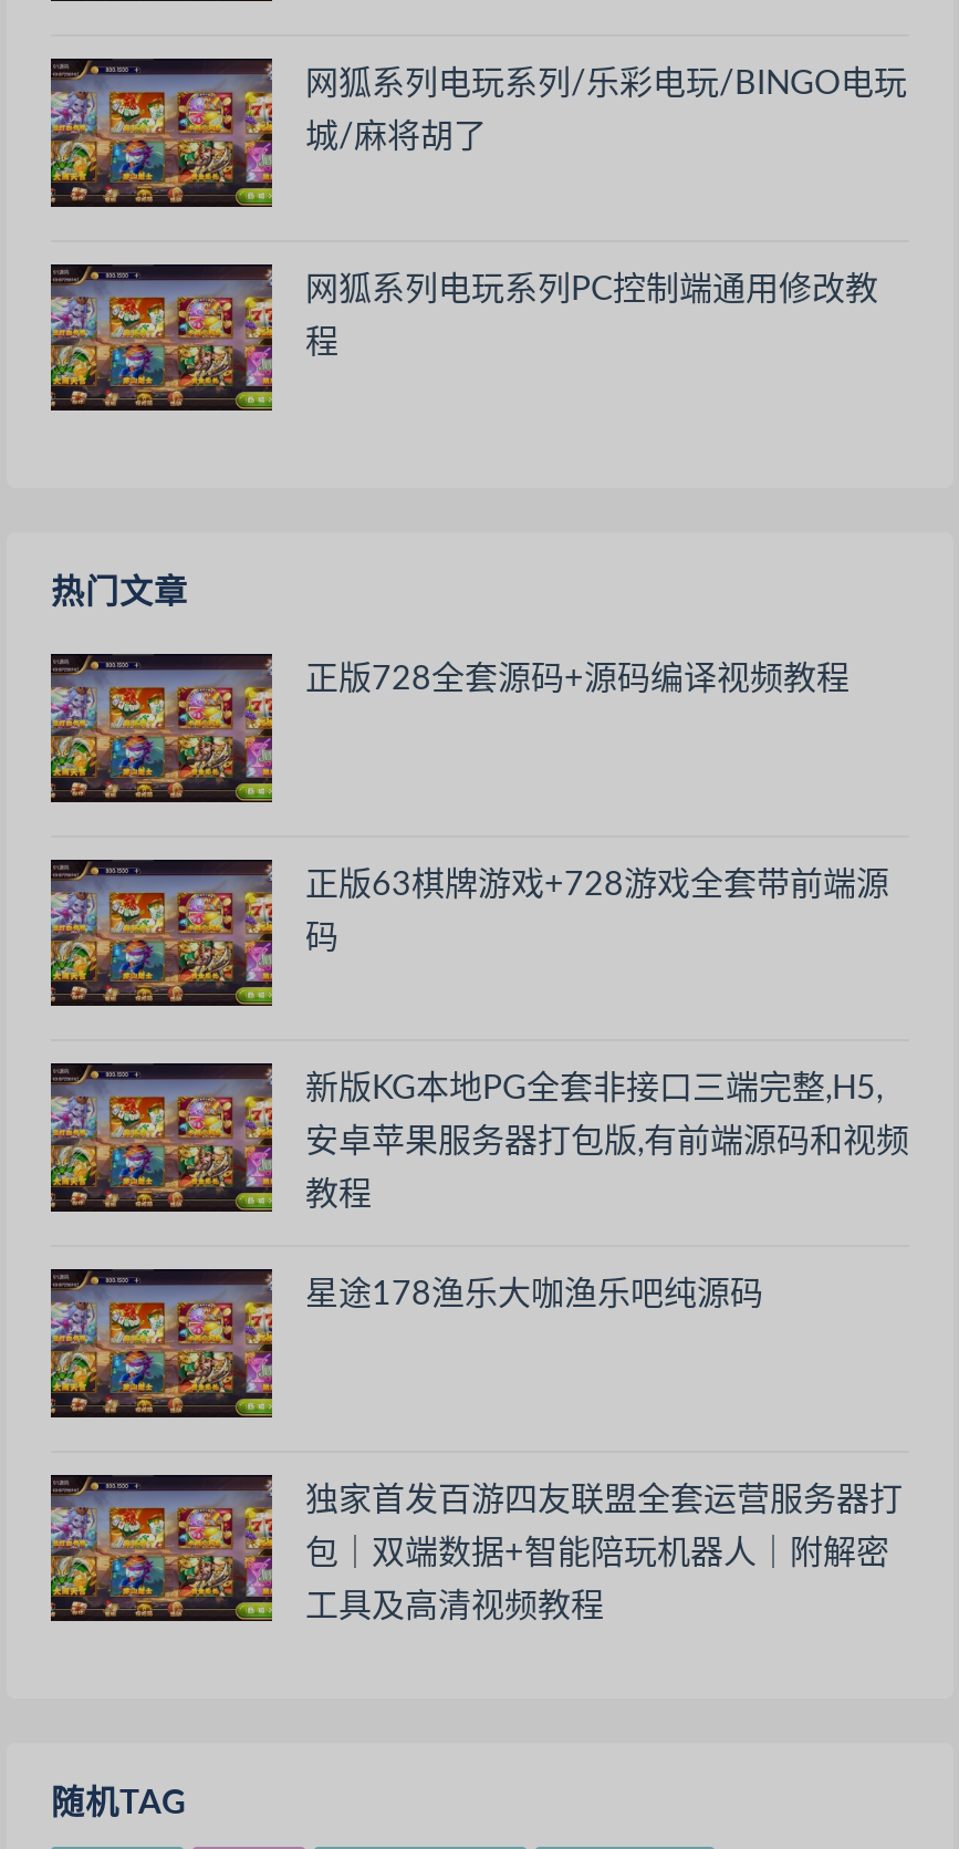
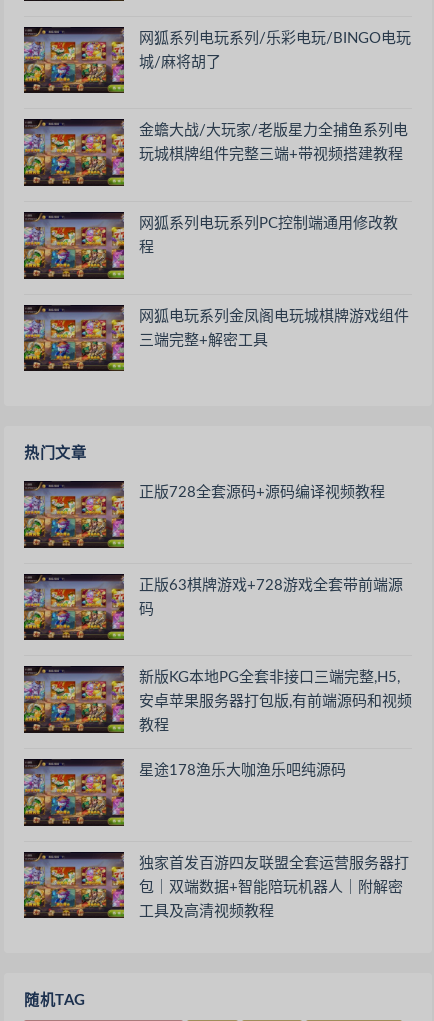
none -> [139,123,408,162] 金蟾大战/大玩家/老版星力全捕鱼系列电 | 玩城棋牌组件完整三端+带视频搭建教程
none -> [139,308,409,347] 网狐电玩系列金凤阁电玩城棋牌游戏组件 | 三端完整+解密工具

